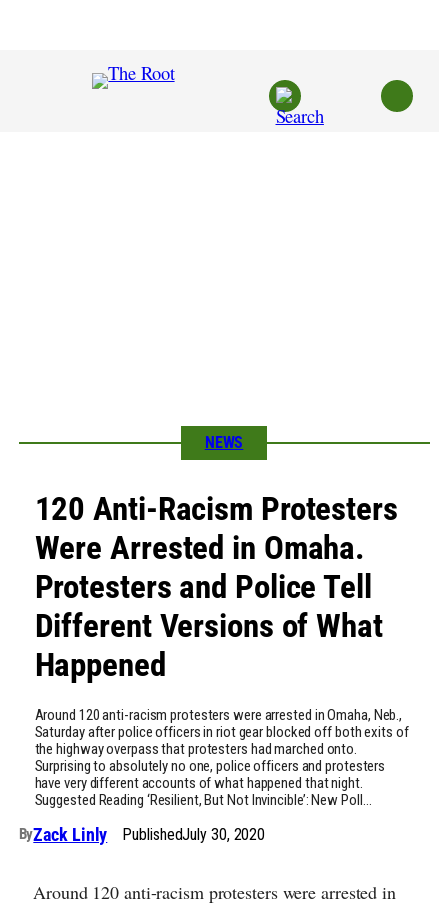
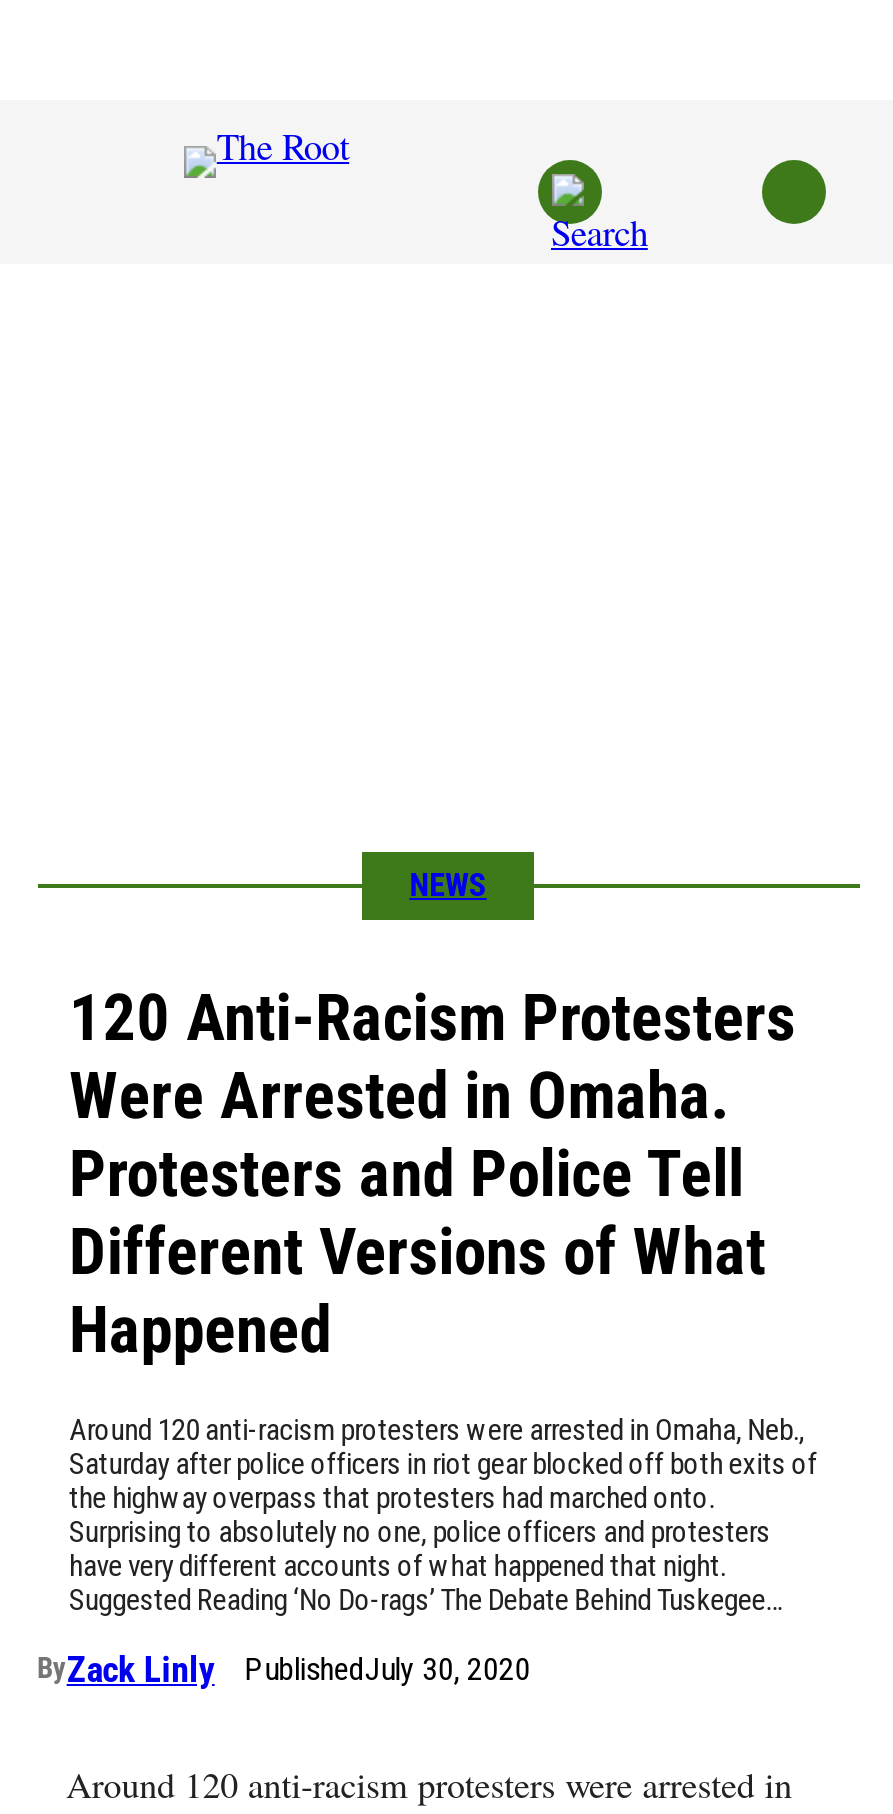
[34,791,371,809] Suggested Reading ‘Resilient, But Not Invincible’: New Poll… -> [69,1582,783,1618] Suggested Reading ‘No Do-rags’ The Debate Behind Tuskegee…

